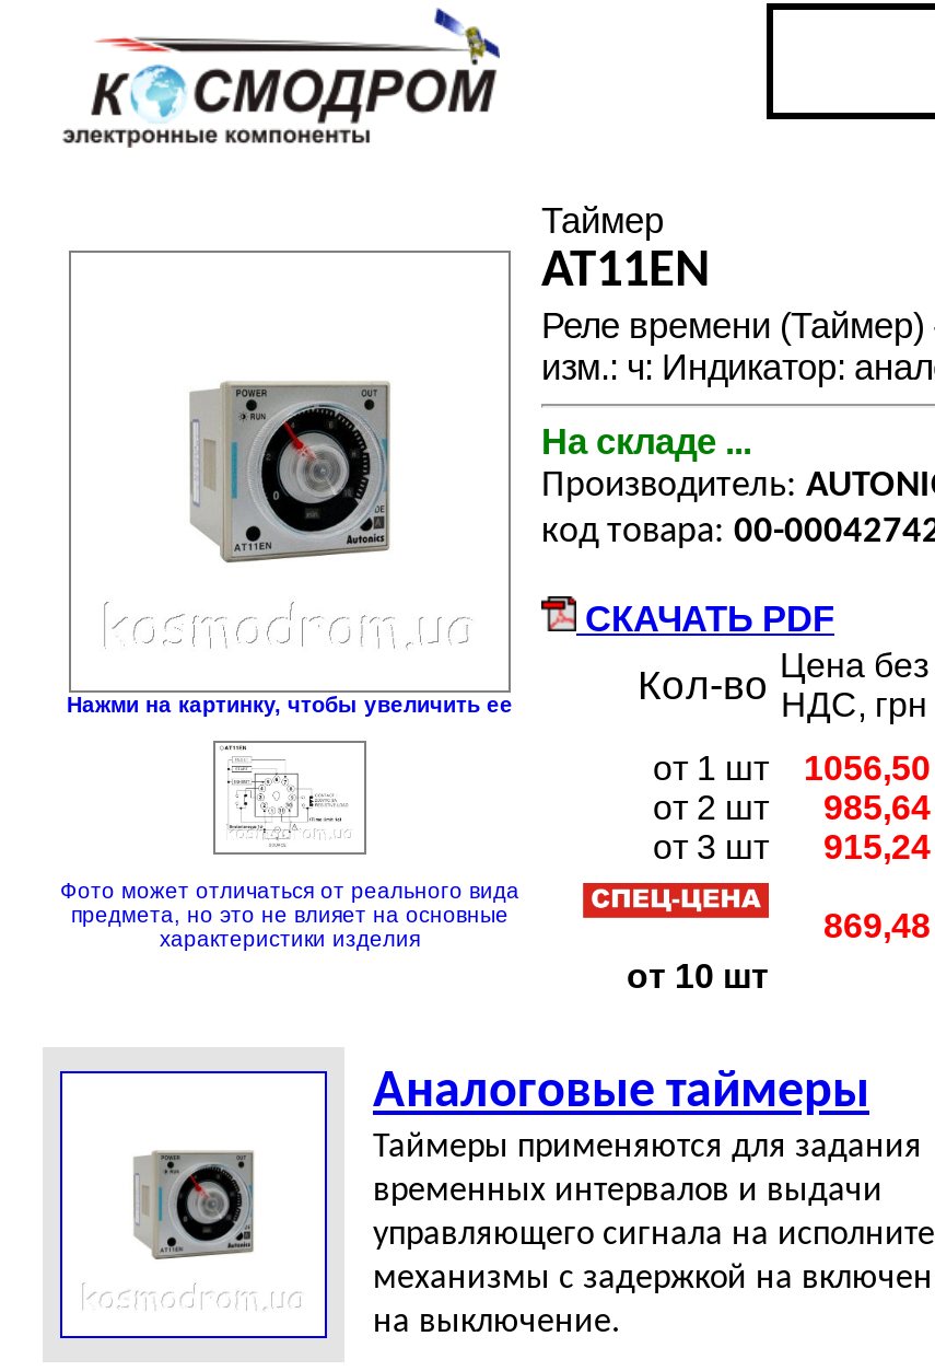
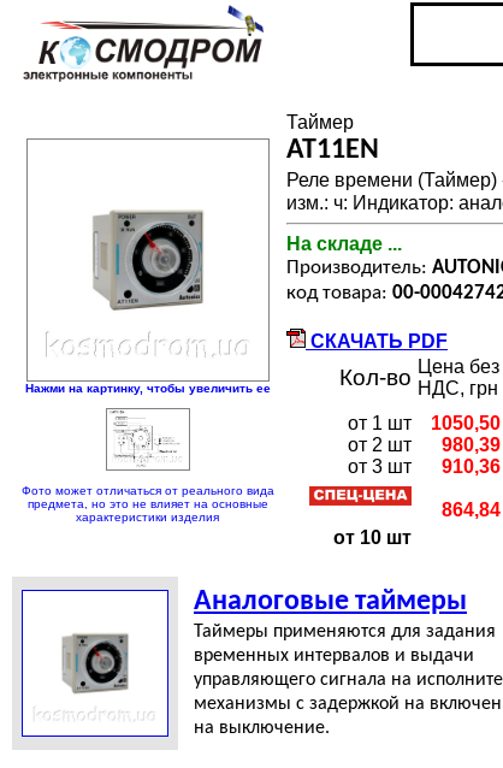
[653,750,931,787] от 1 шт 1056,50 -> [348,413,501,433] от 1 шт 1050,50
[653,789,931,826] от 2 шт 985,64 -> [348,435,501,455] от 2 шт 980,39
[823,828,931,865] 915,24 -> [442,456,501,477] 910,36
[823,907,931,944] 869,48 -> [442,500,501,520] 864,84

